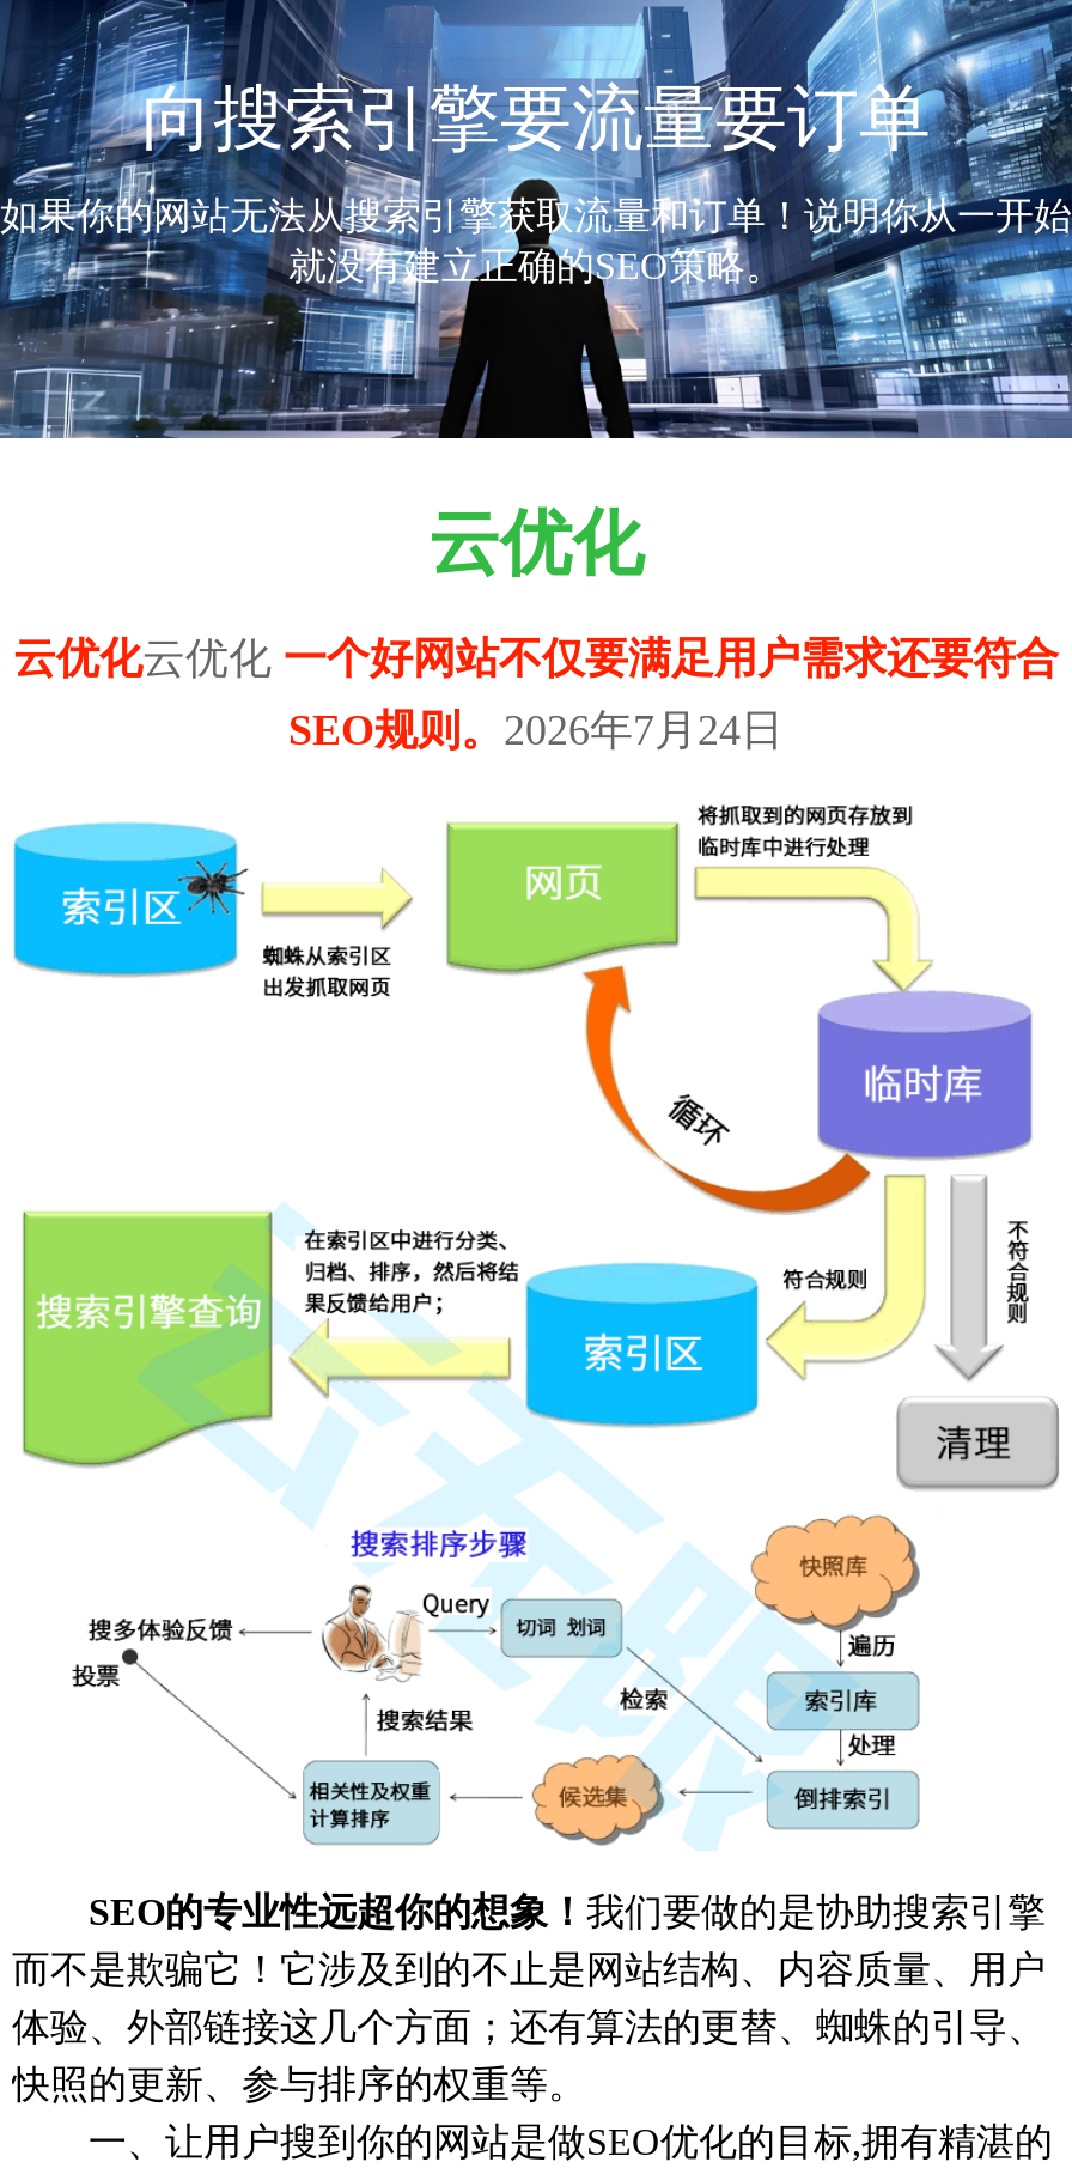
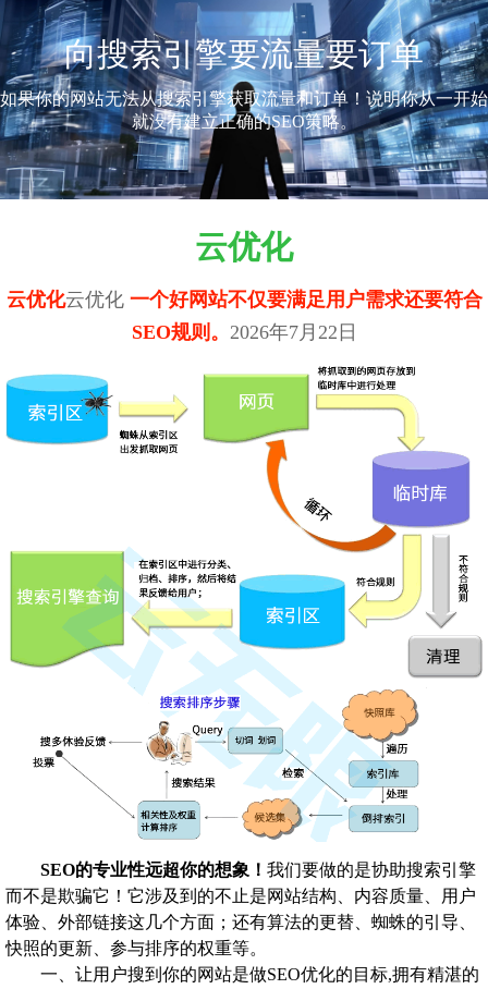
[288,707,784,755] SEO规则。2026年7月24日 -> [131,322,357,343] SEO规则。2026年7月22日

